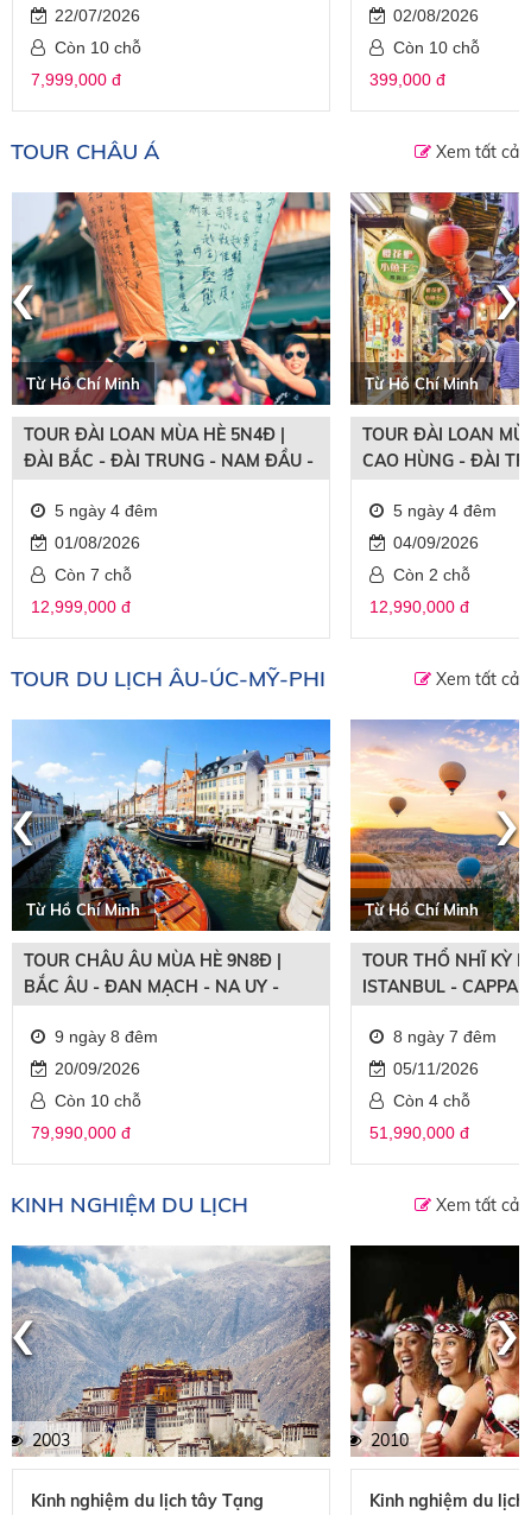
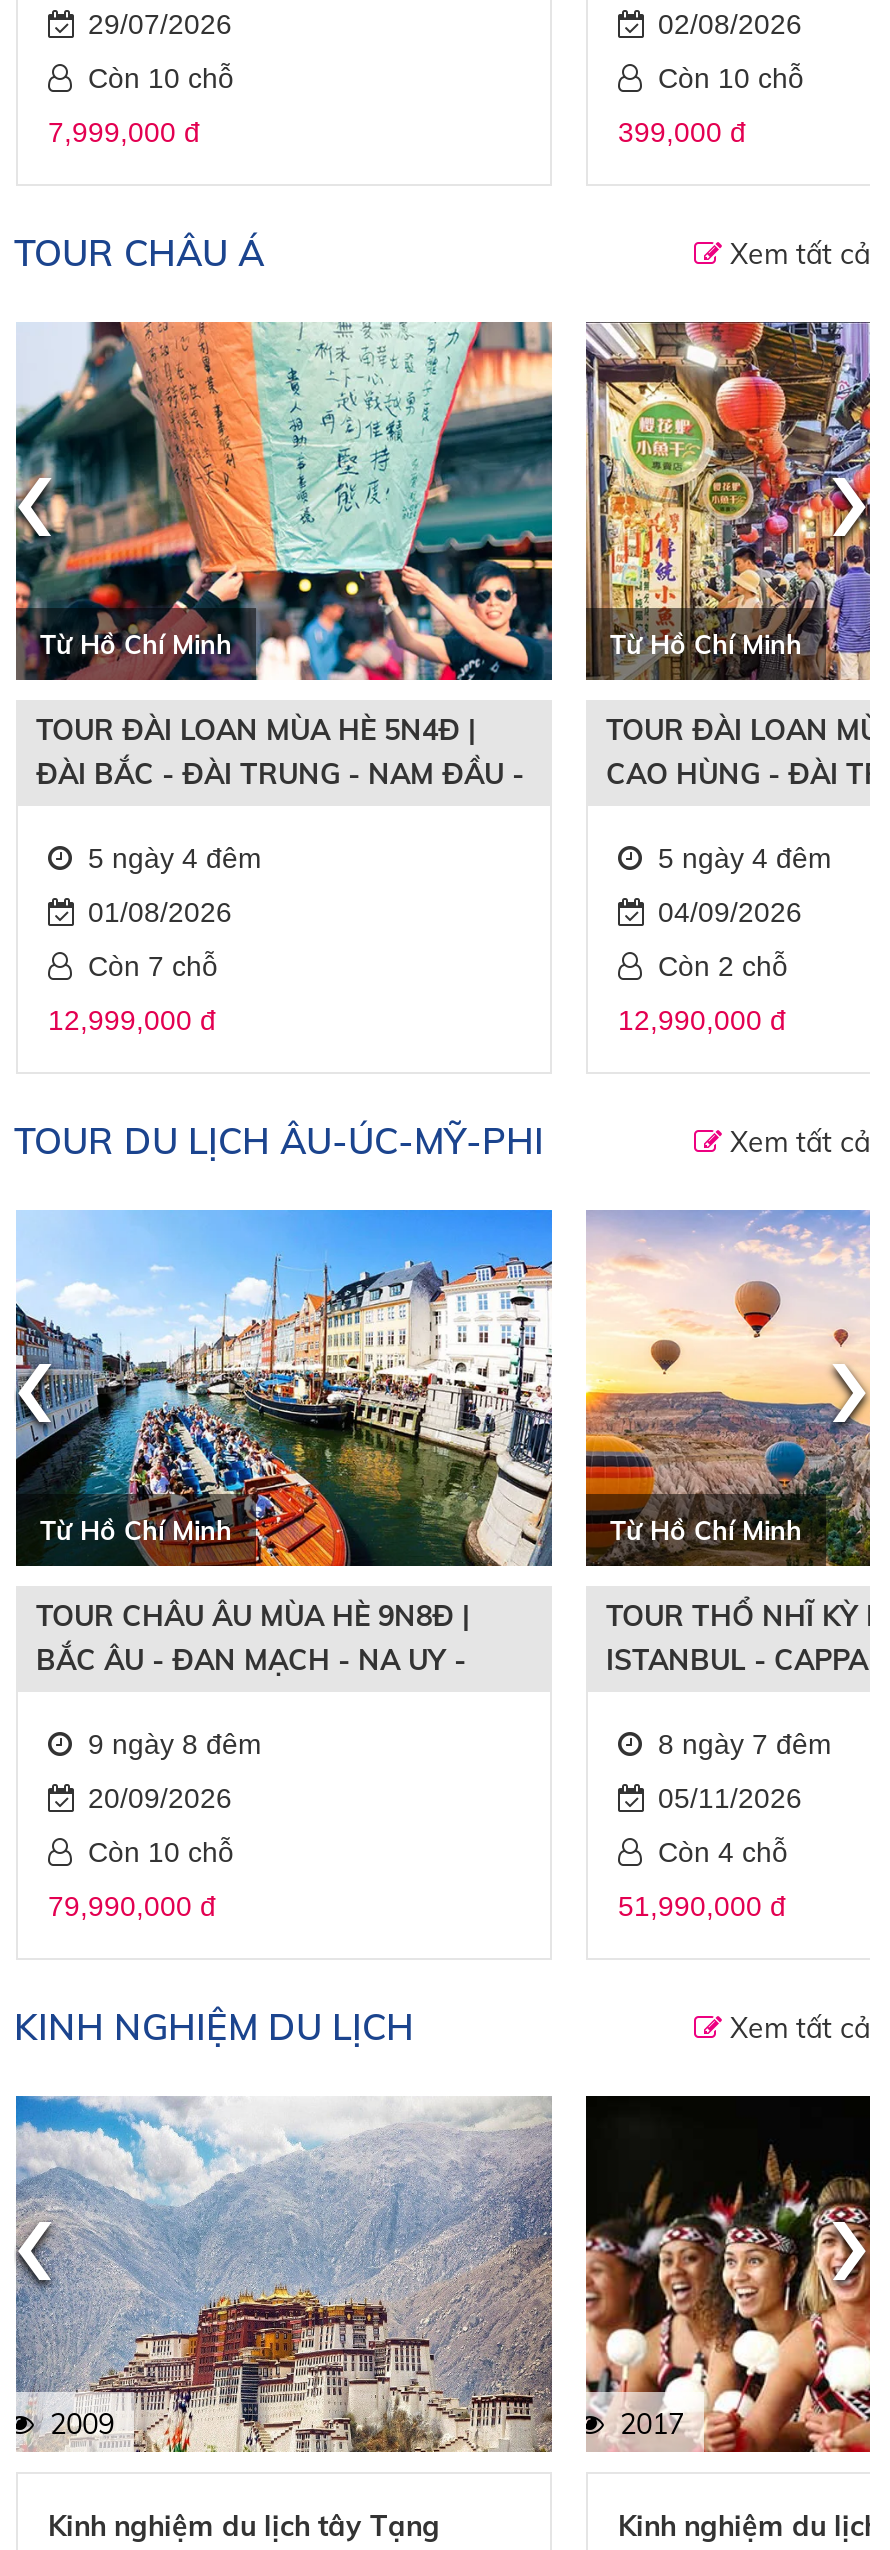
[55,6,140,25] 22/07/2026 -> [88,9,232,41] 29/07/2026
[32,1430,70,1451] 2003 -> [50,2406,114,2442] 2009
[371,1430,409,1451] 2010 -> [620,2406,684,2442] 2017

